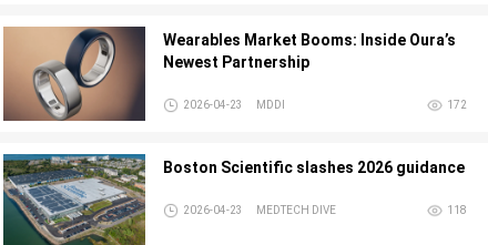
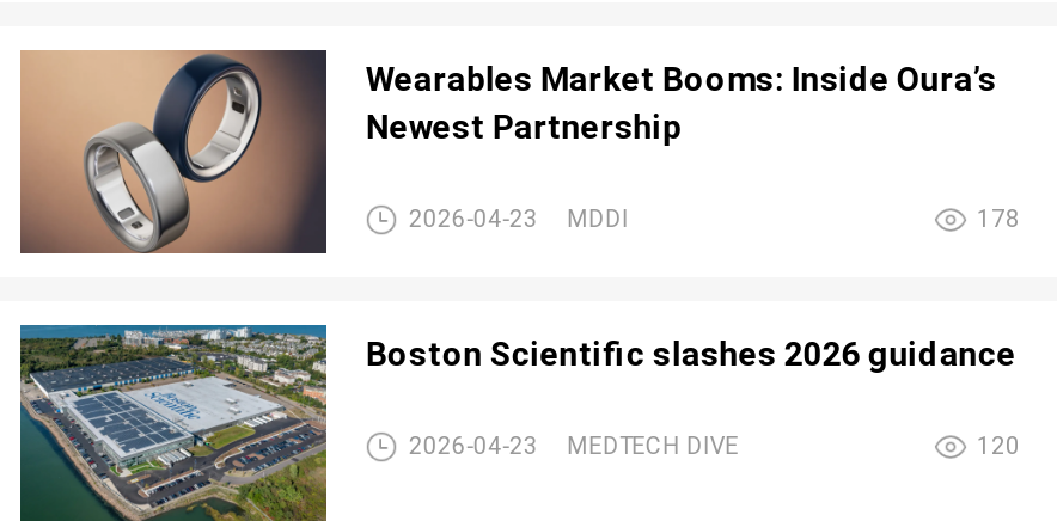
[447,98,467,110] 172 -> [977,205,1020,231] 178
[447,204,467,216] 118 -> [977,433,1020,459] 120

